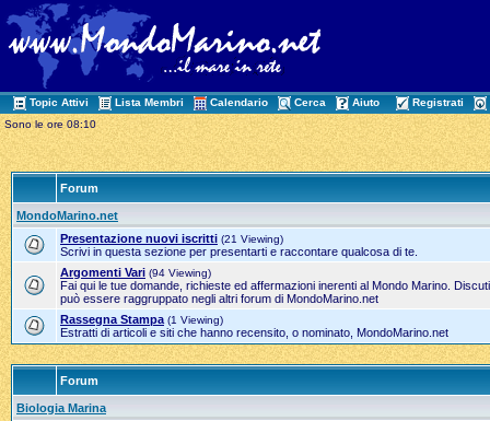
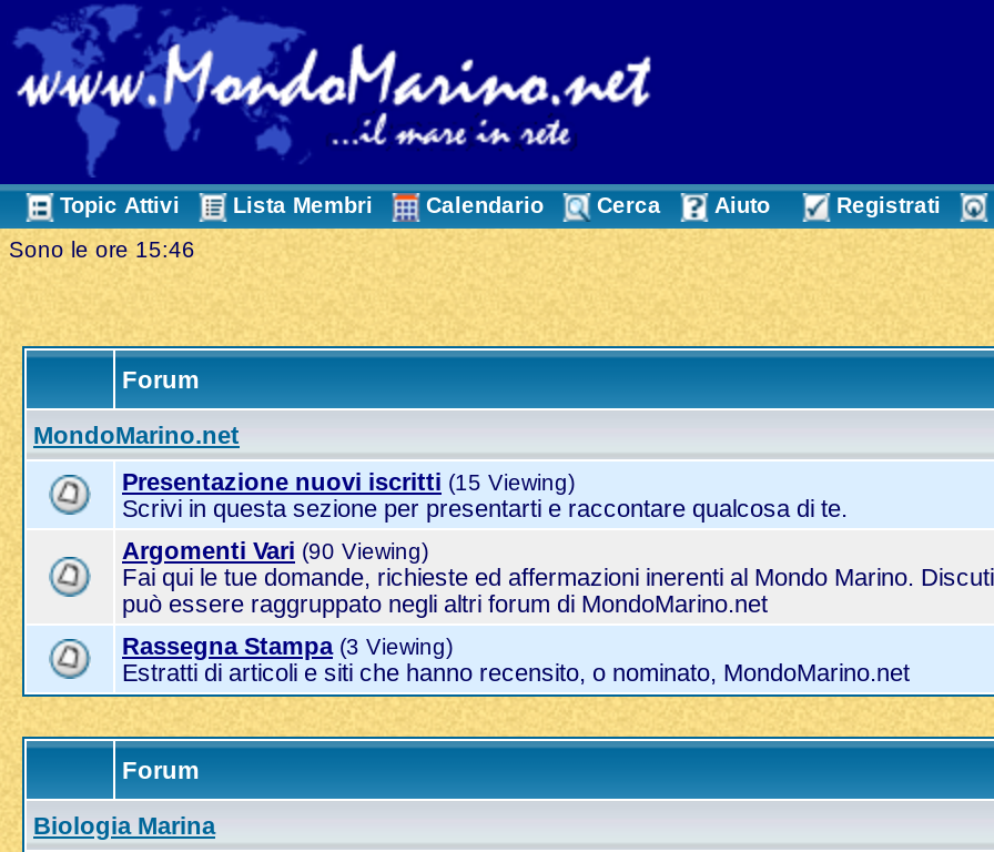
[4,118,96,130] Sono le ore 08:10 -> [9,237,195,262] Sono le ore 15:46
[60,232,283,245] Presentazione nuovi iscritti (21 Viewing) -> [122,468,575,495] Presentazione nuovi iscritti (15 Viewing)
[60,266,211,279] Argomenti Vari (94 Viewing) -> [122,537,428,564] Argomenti Vari (90 Viewing)
[60,313,223,326] Rassegna Stampa (1 Viewing) -> [122,632,453,659] Rassegna Stampa (3 Viewing)

